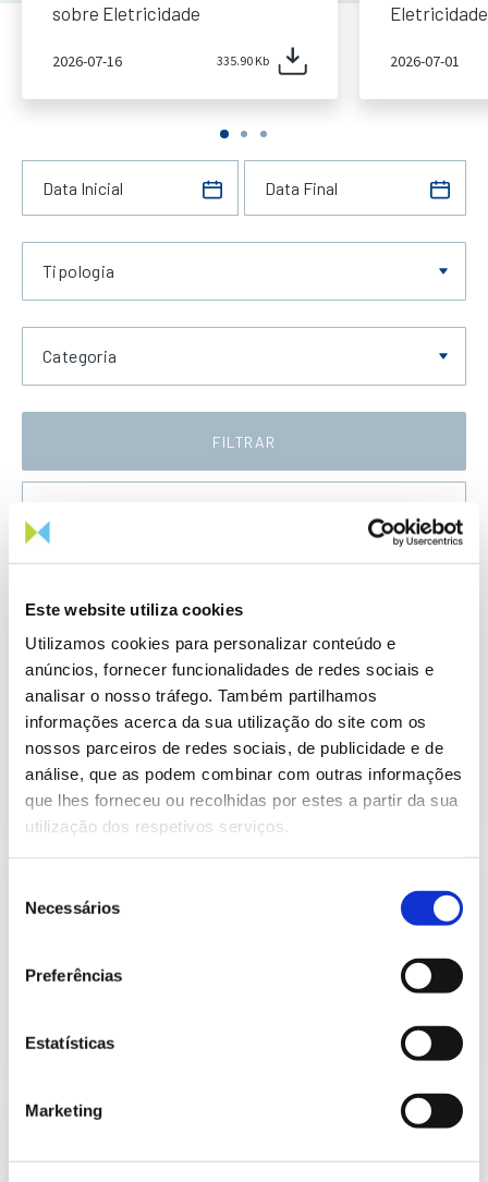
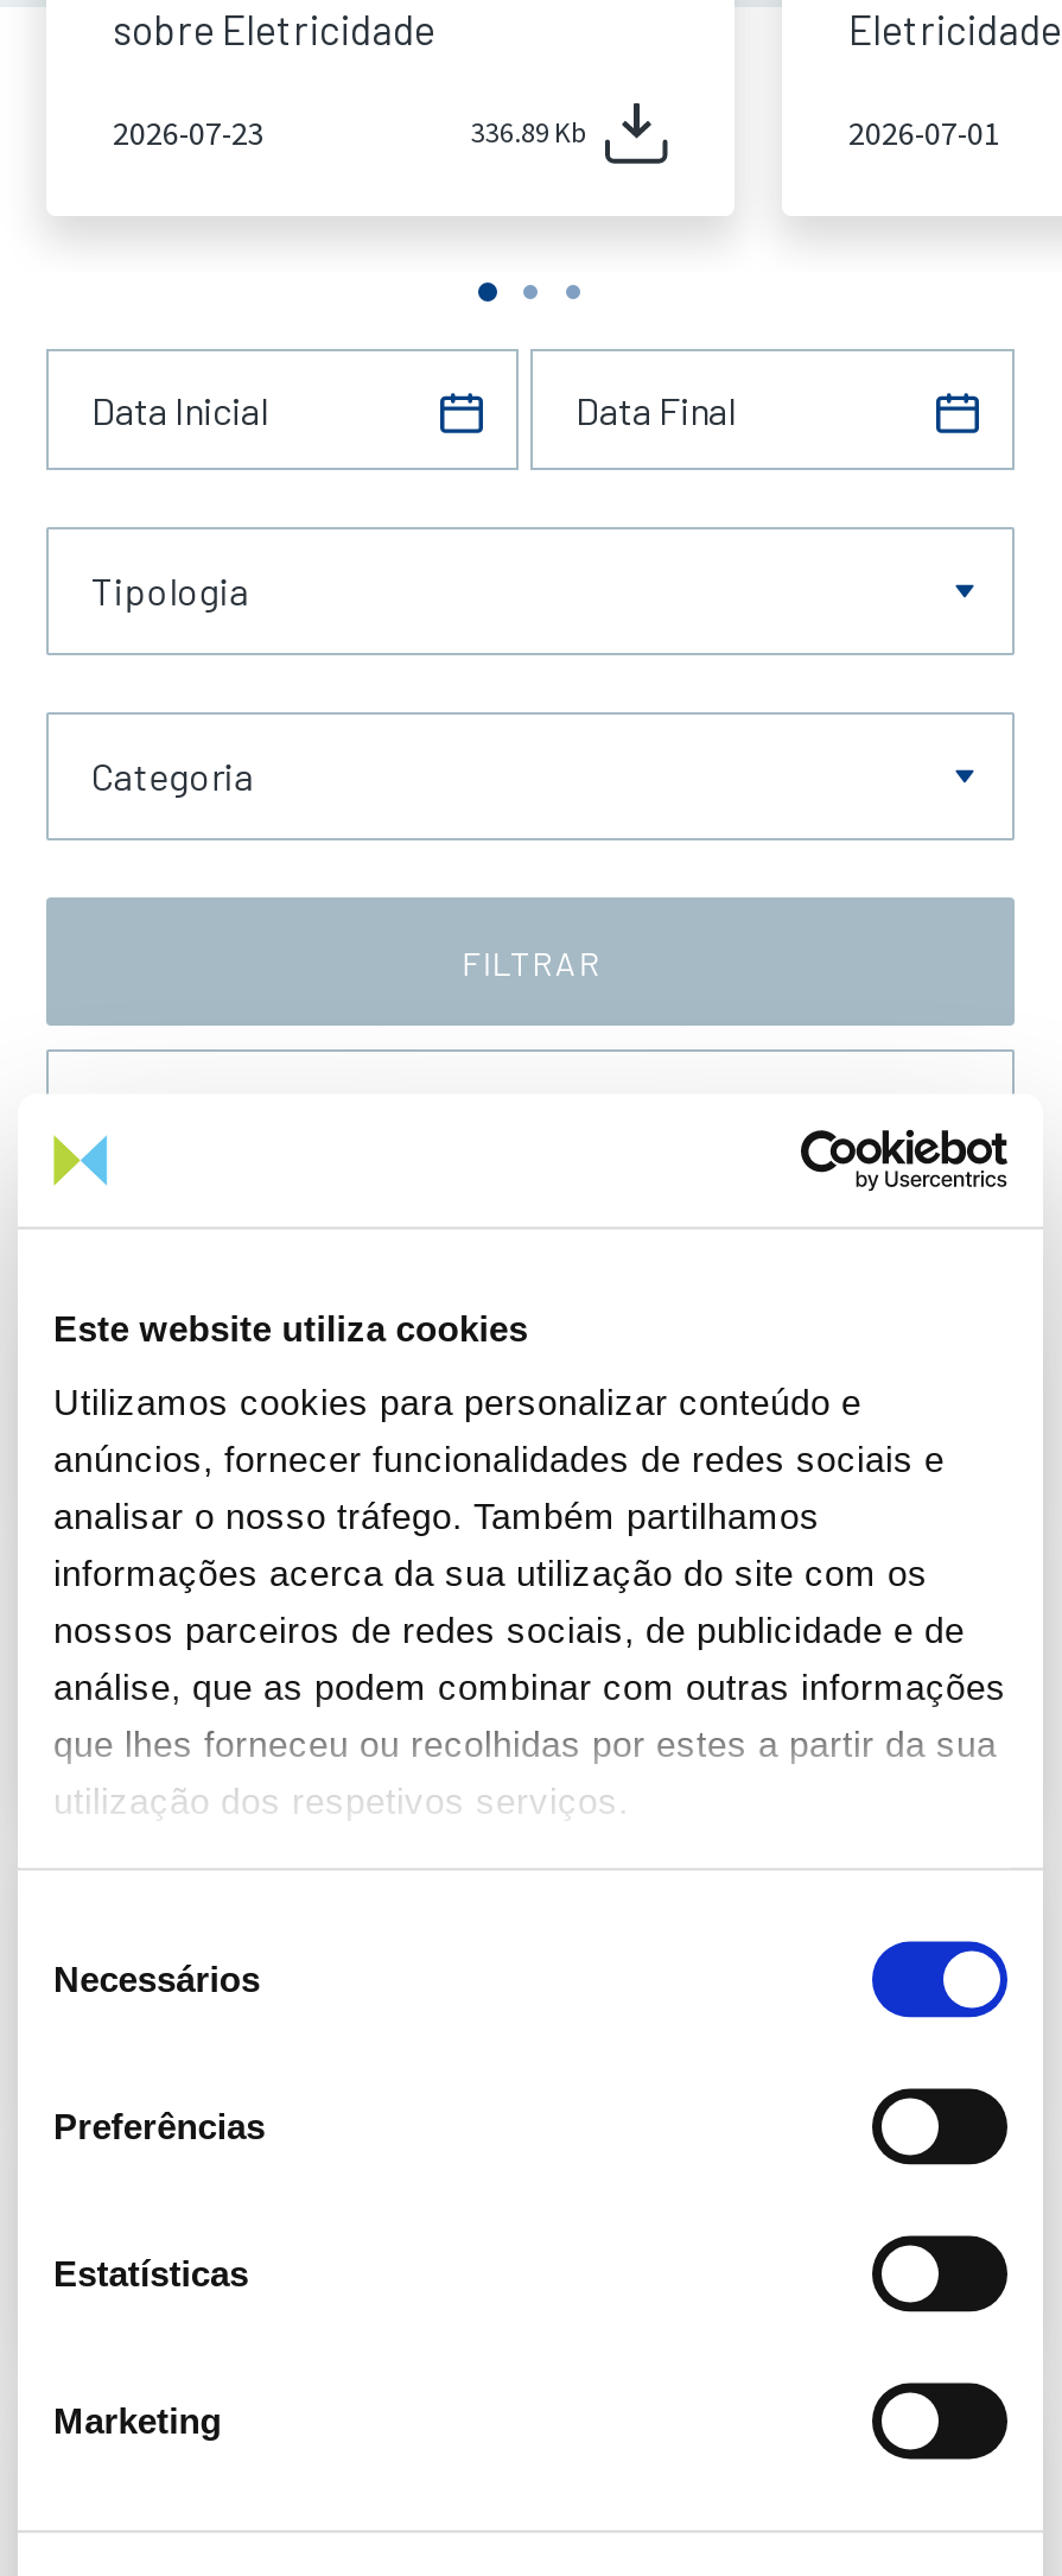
[52,51,122,70] 2026-07-16 -> [113,110,265,153] 2026-07-23
[217,52,269,68] 335.90 Kb -> [471,113,585,148] 336.89 Kb

